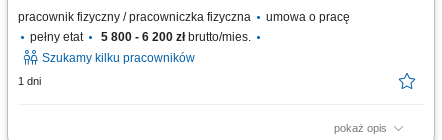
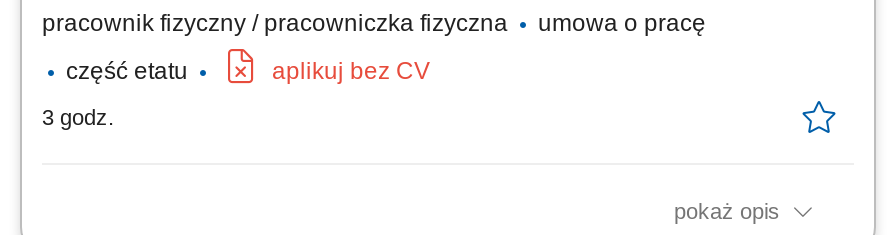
[18,30,254,87] pełny etat | 5 800 - 6 200 zł brutto/mies. | Szukamy kilku pracowników | 1 dni -> [42,57,430,129] część etatu | aplikuj bez CV | 3 godz.

